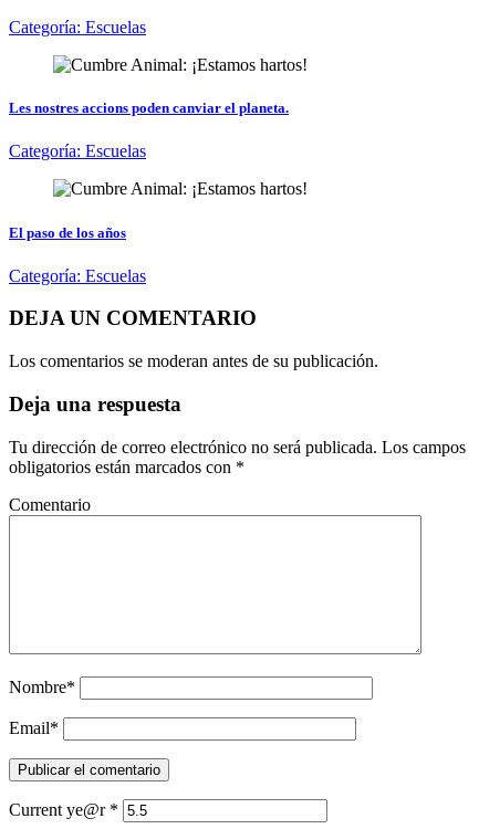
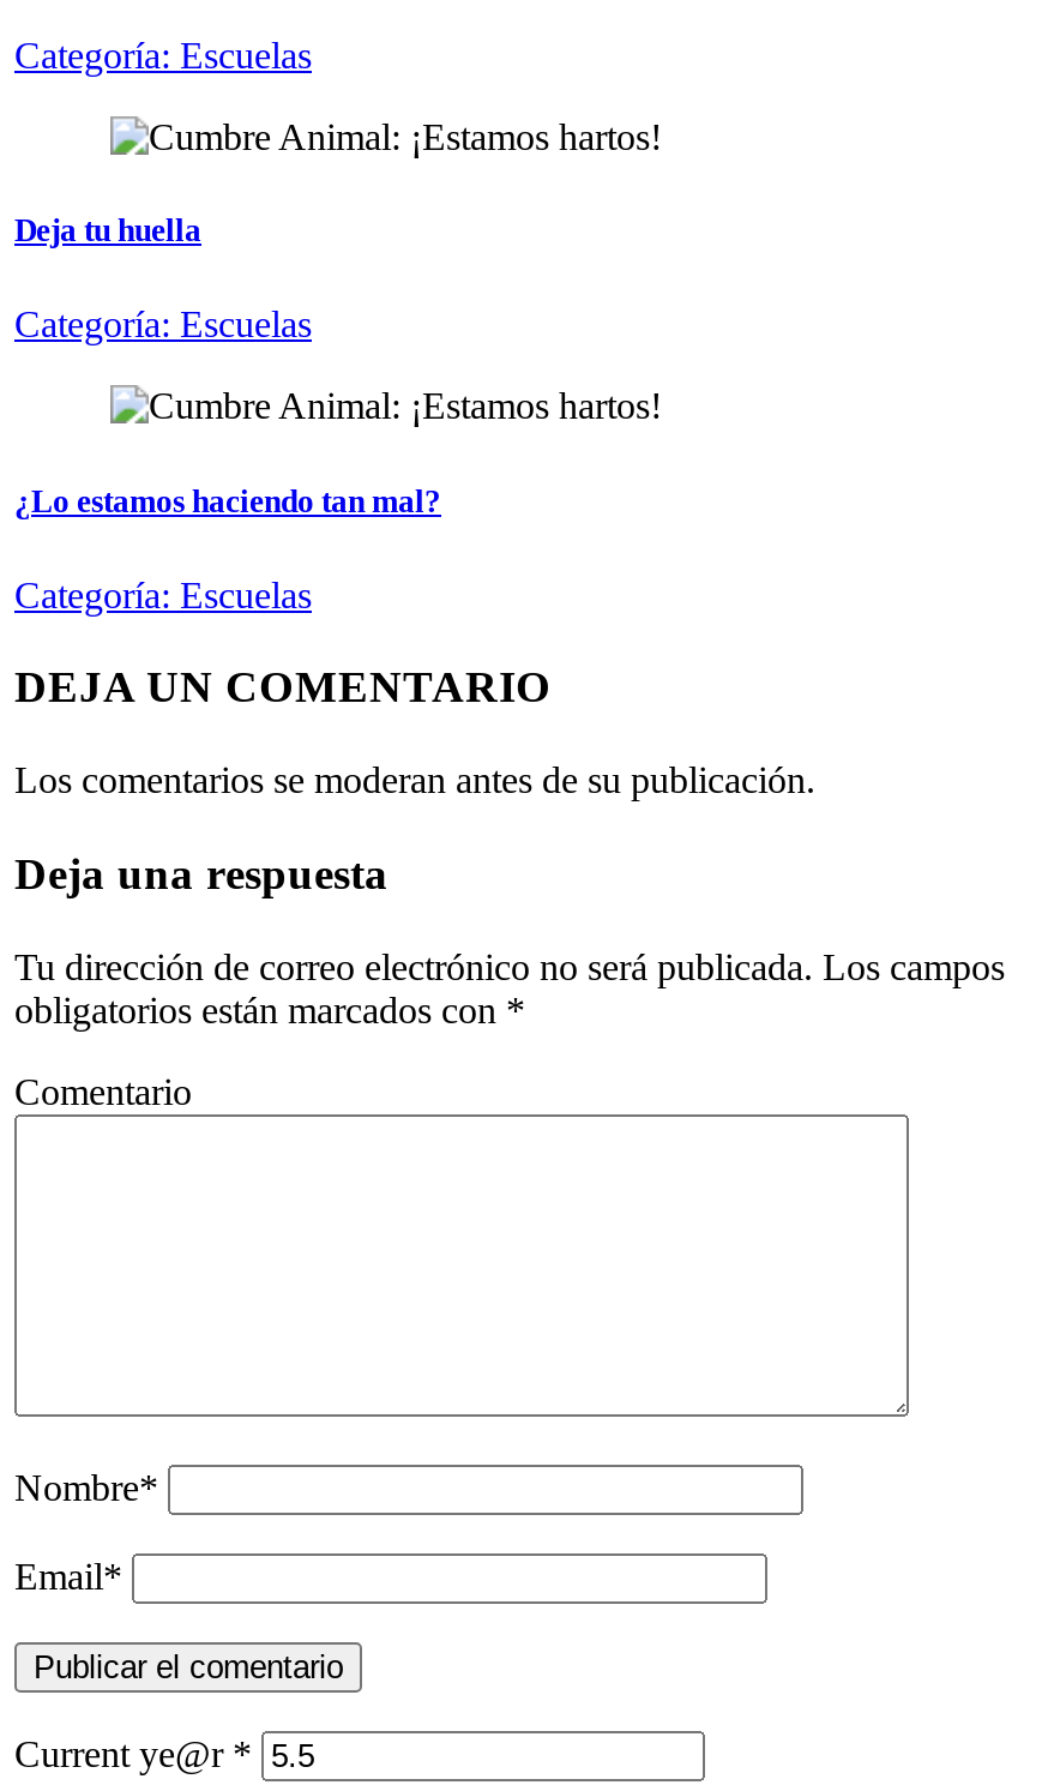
[9,100,289,116] Les nostres accions poden canviar el planeta. -> [14,213,201,249] Deja tu huella
[9,224,126,240] El paso de los años -> [14,482,441,518] ¿Lo estamos haciendo tan mal?

